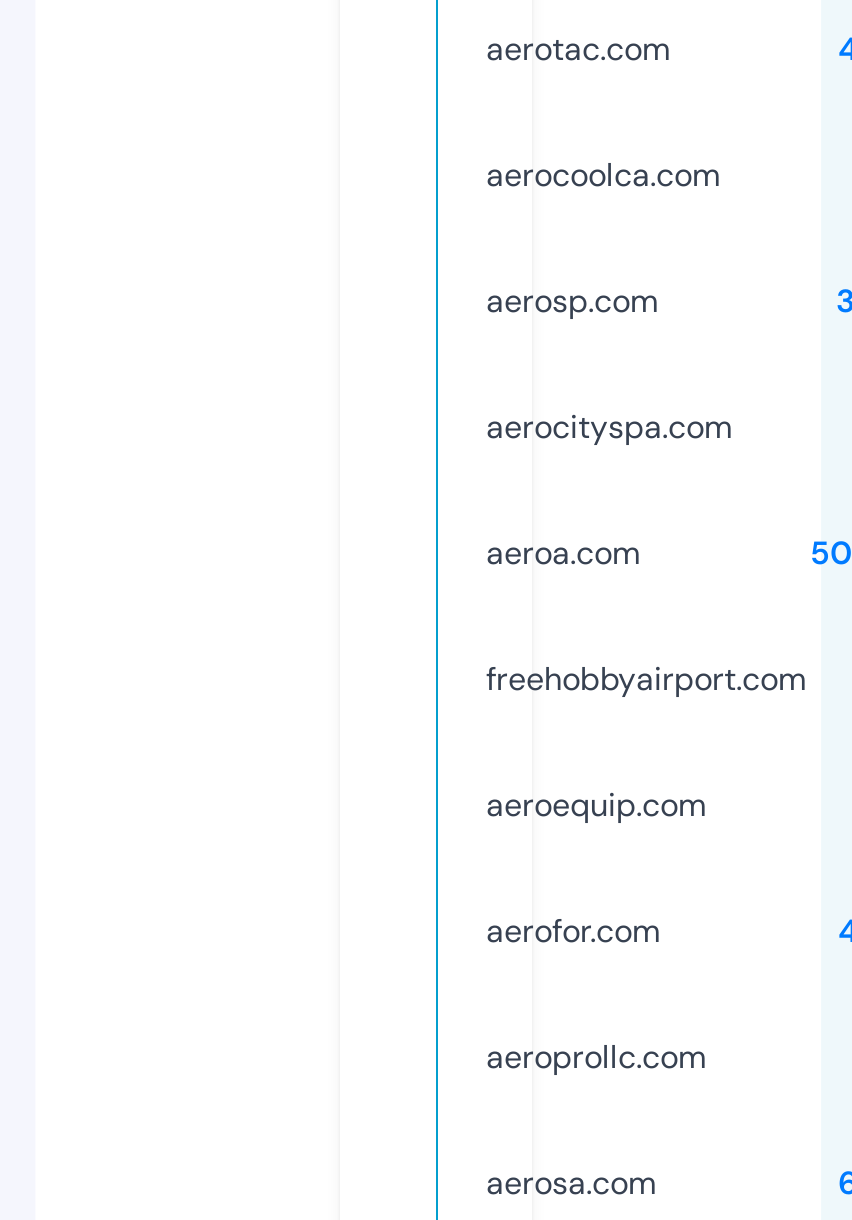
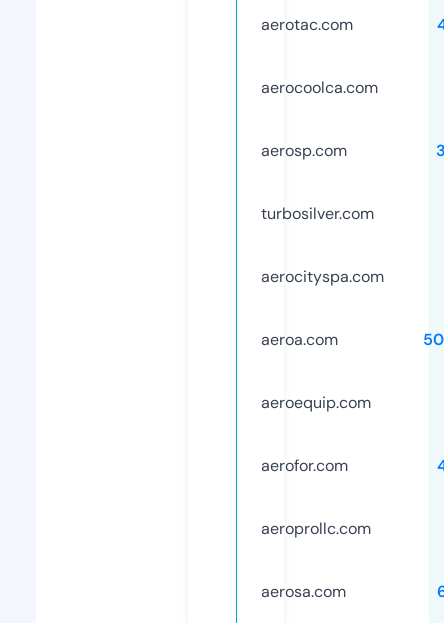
none -> [261,203,374,224] turbosilver.com
moved [486,406,732,574] -> [261,266,384,350]: aerocityspa.com | aeroa.com
[486,658,806,700] freehobbyairport.com -> none

